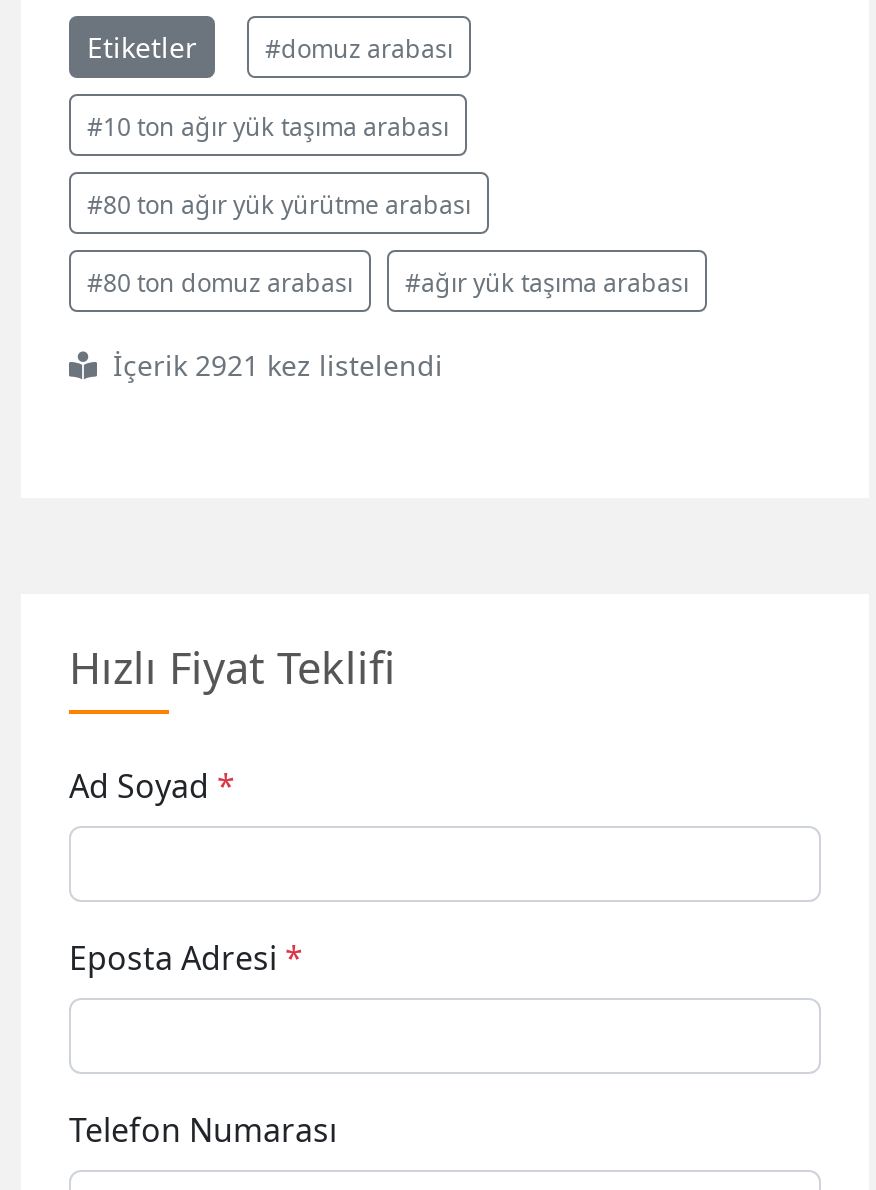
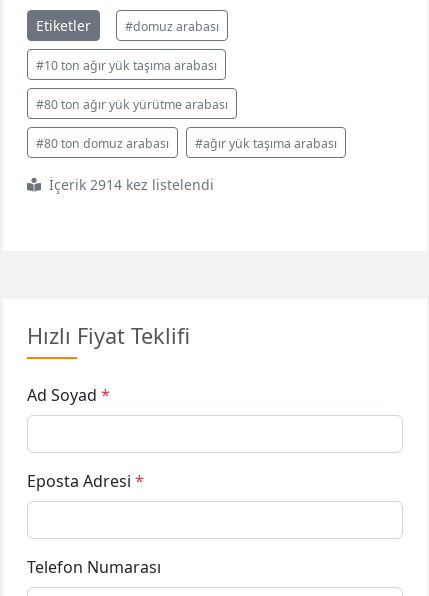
[113,347,443,385] İçerik 2921 kez listelendi -> [49,175,214,194] İçerik 2914 kez listelendi

